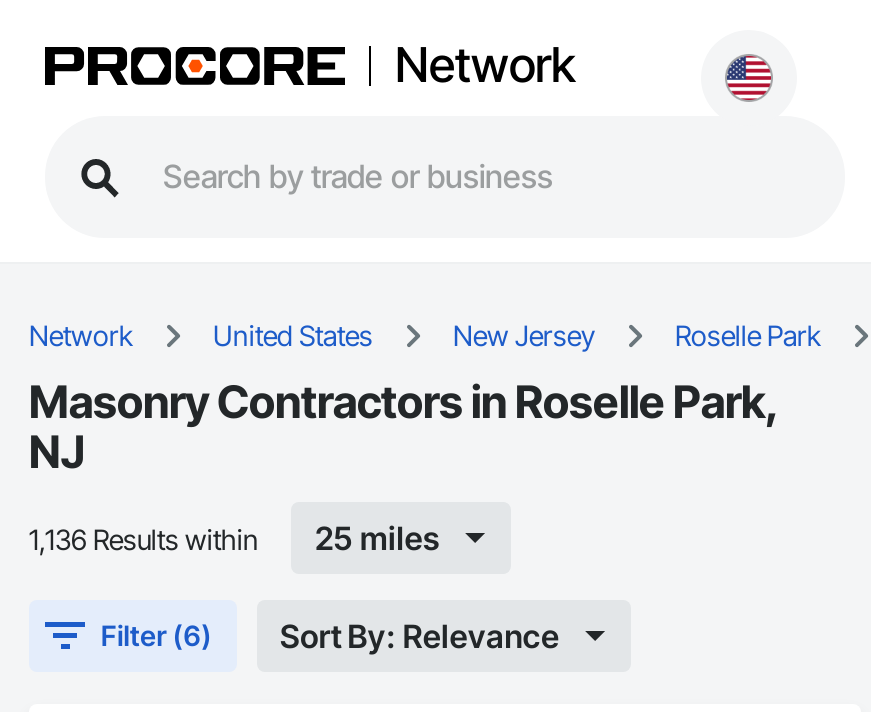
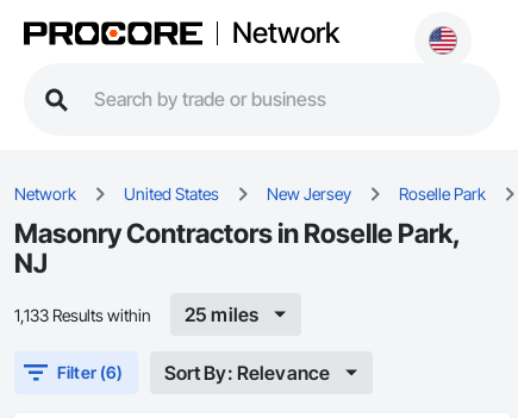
[29,521,259,555] 1,136 Results within -> [14,304,151,325] 1,133 Results within

